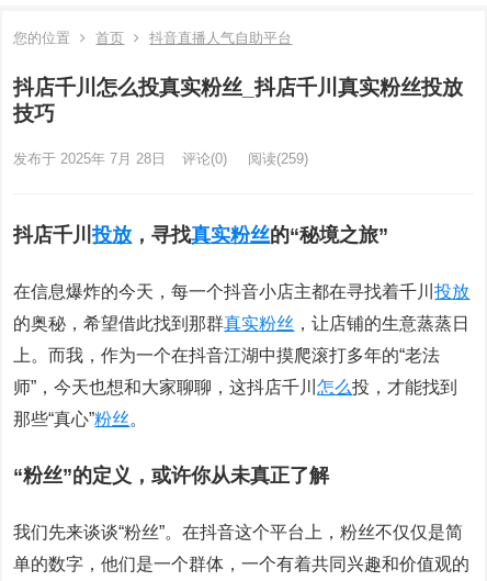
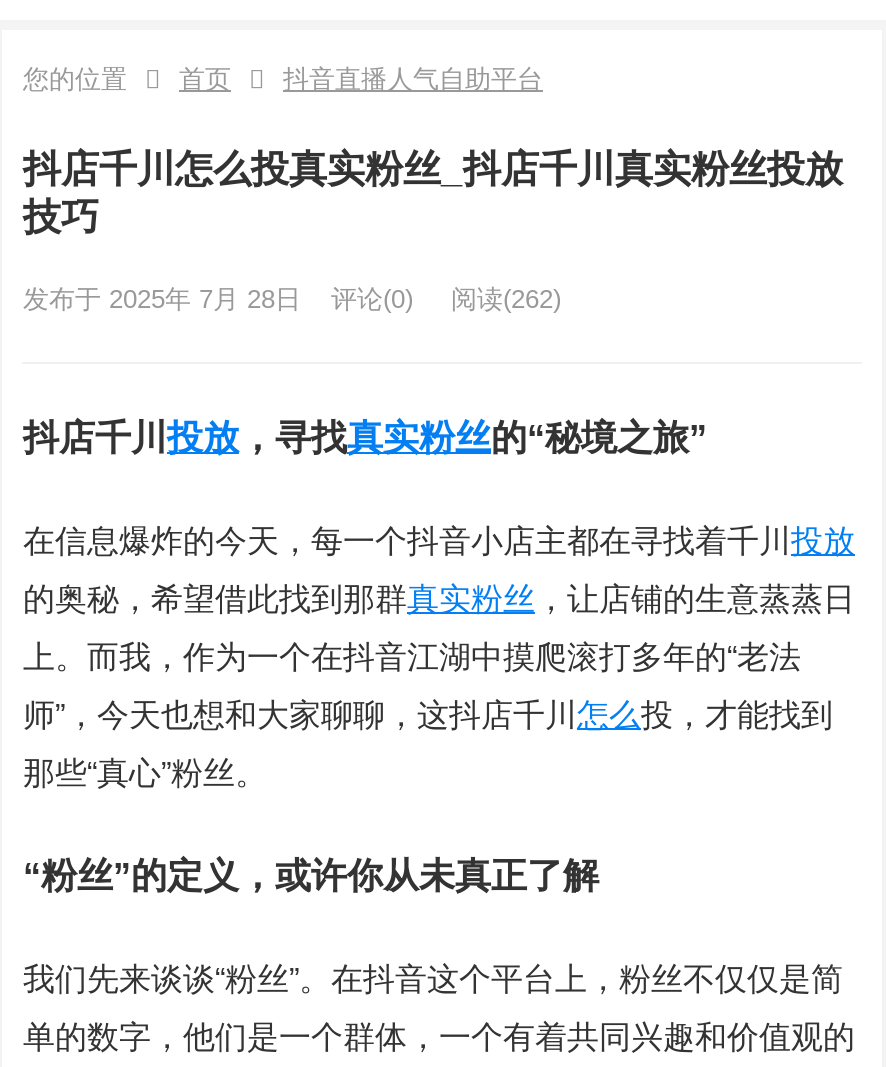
[14,150,309,167] 发布于 2025年 7月 28日 评论(0) 阅读(259) -> [23,284,561,314] 发布于 2025年 7月 28日 评论(0) 阅读(262)

